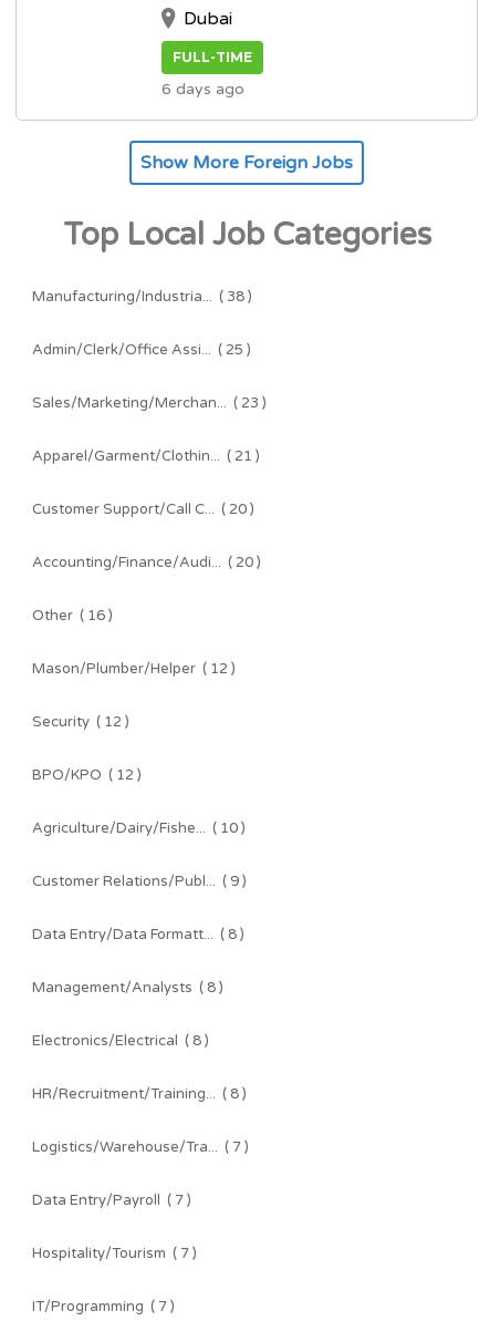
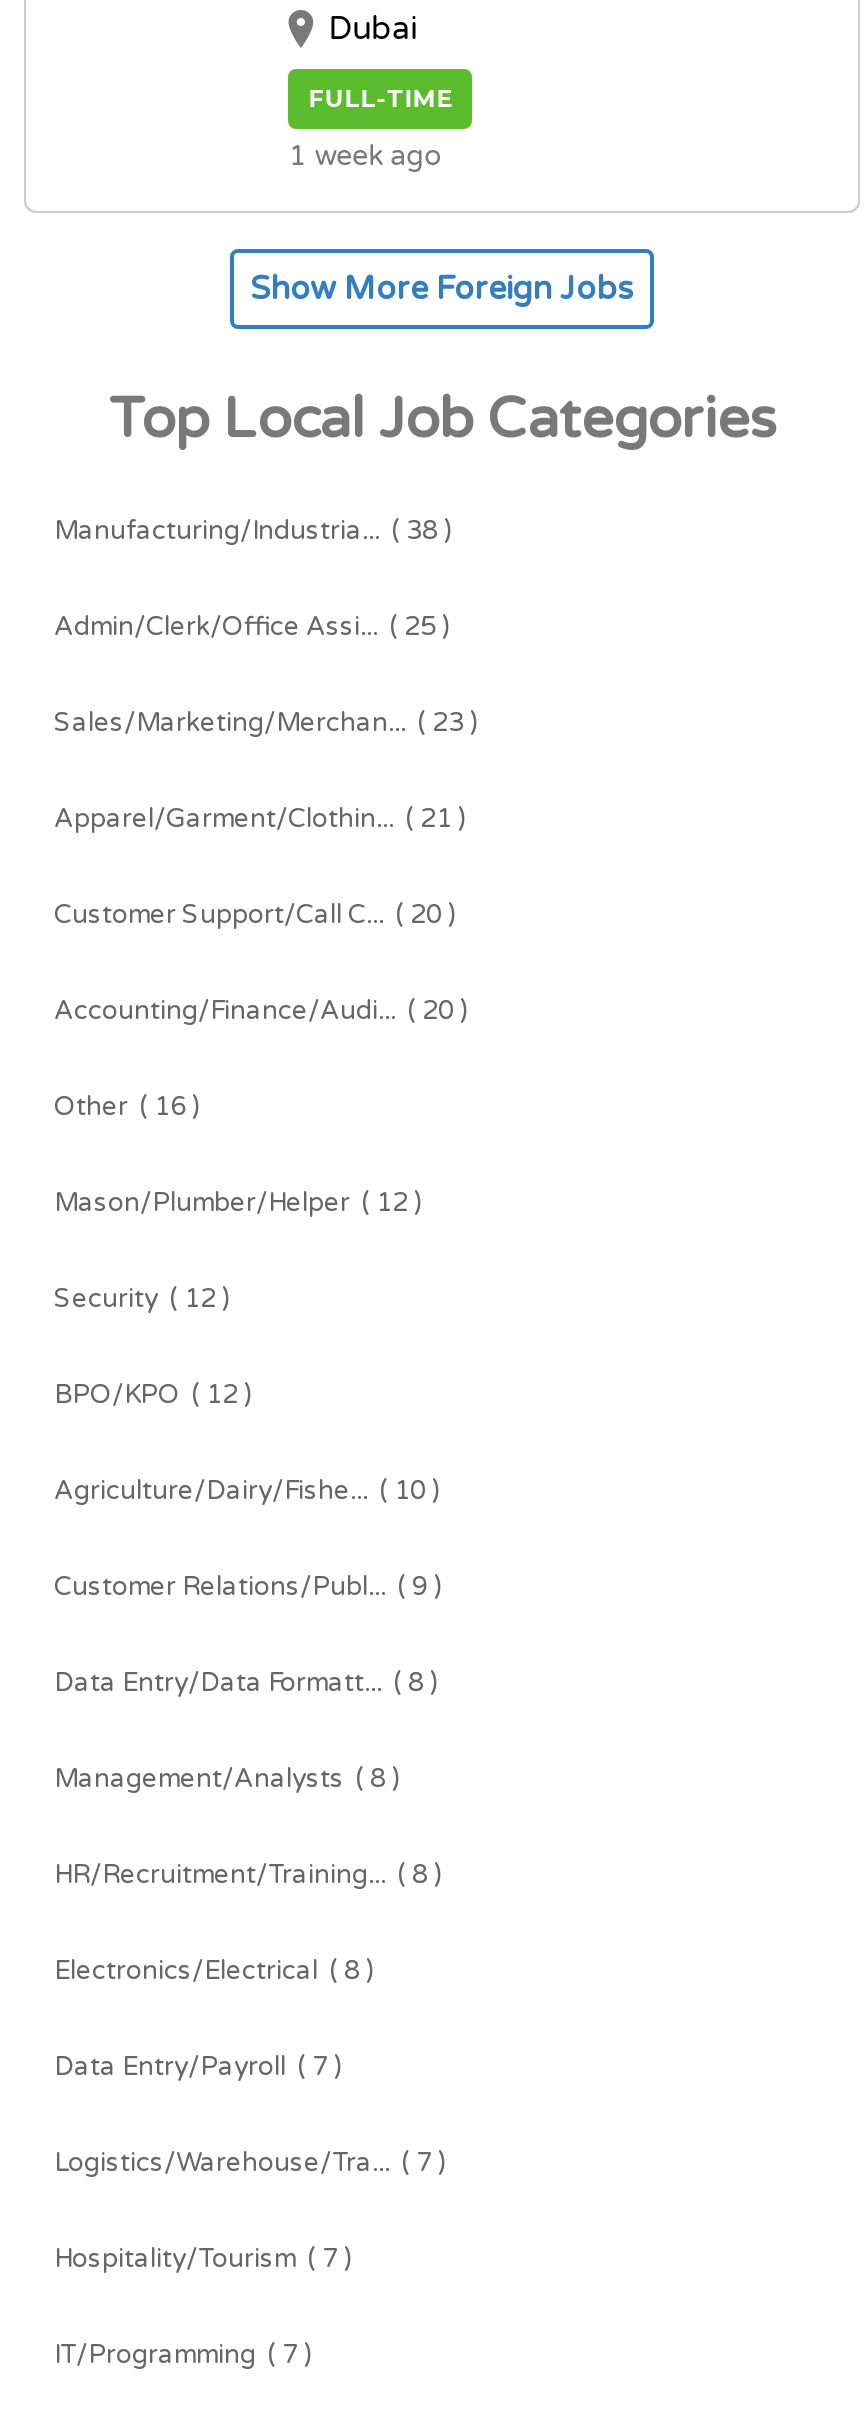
[162,80,245,99] 6 days ago -> [288,140,442,174] 1 week ago
moved [32,1032,209,1050] -> [54,1956,374,1988]: Electronics/Electrical ( 8 )
moved [32,1086,247,1103] -> [54,1860,442,1892]: HR/Recruitment/Training... ( 8 )
moved [32,1139,249,1156] -> [54,2148,446,2180]: Logistics/Warehouse/Tra... ( 7 )
moved [32,1192,191,1210] -> [54,2052,342,2084]: Data Entry/Payroll ( 7 )

